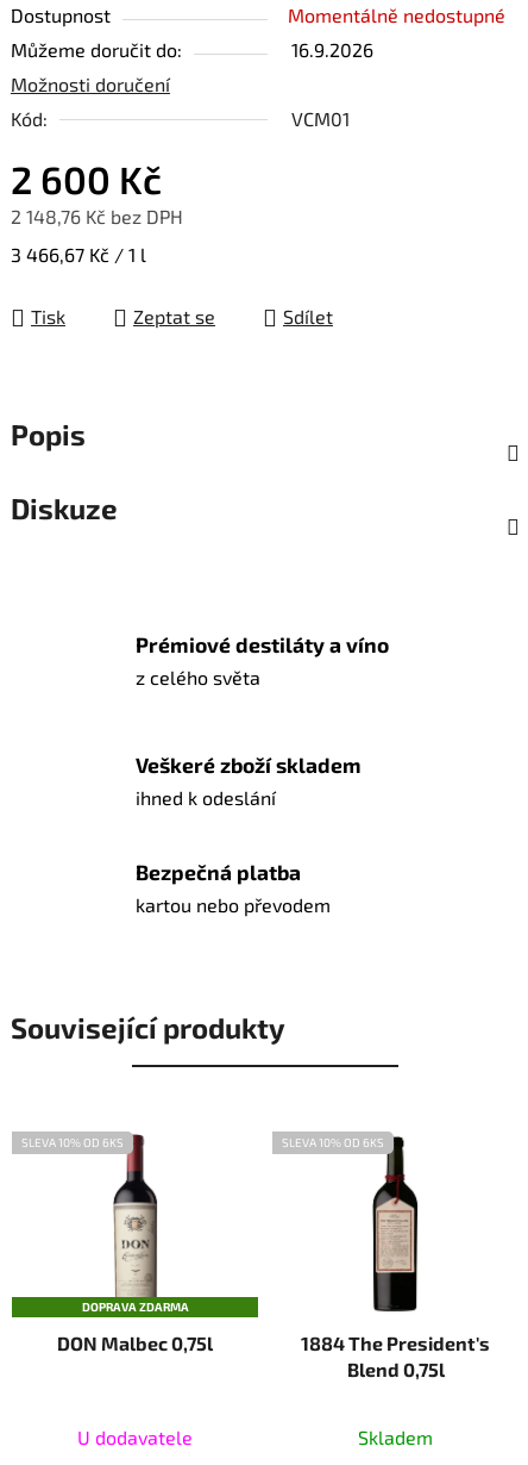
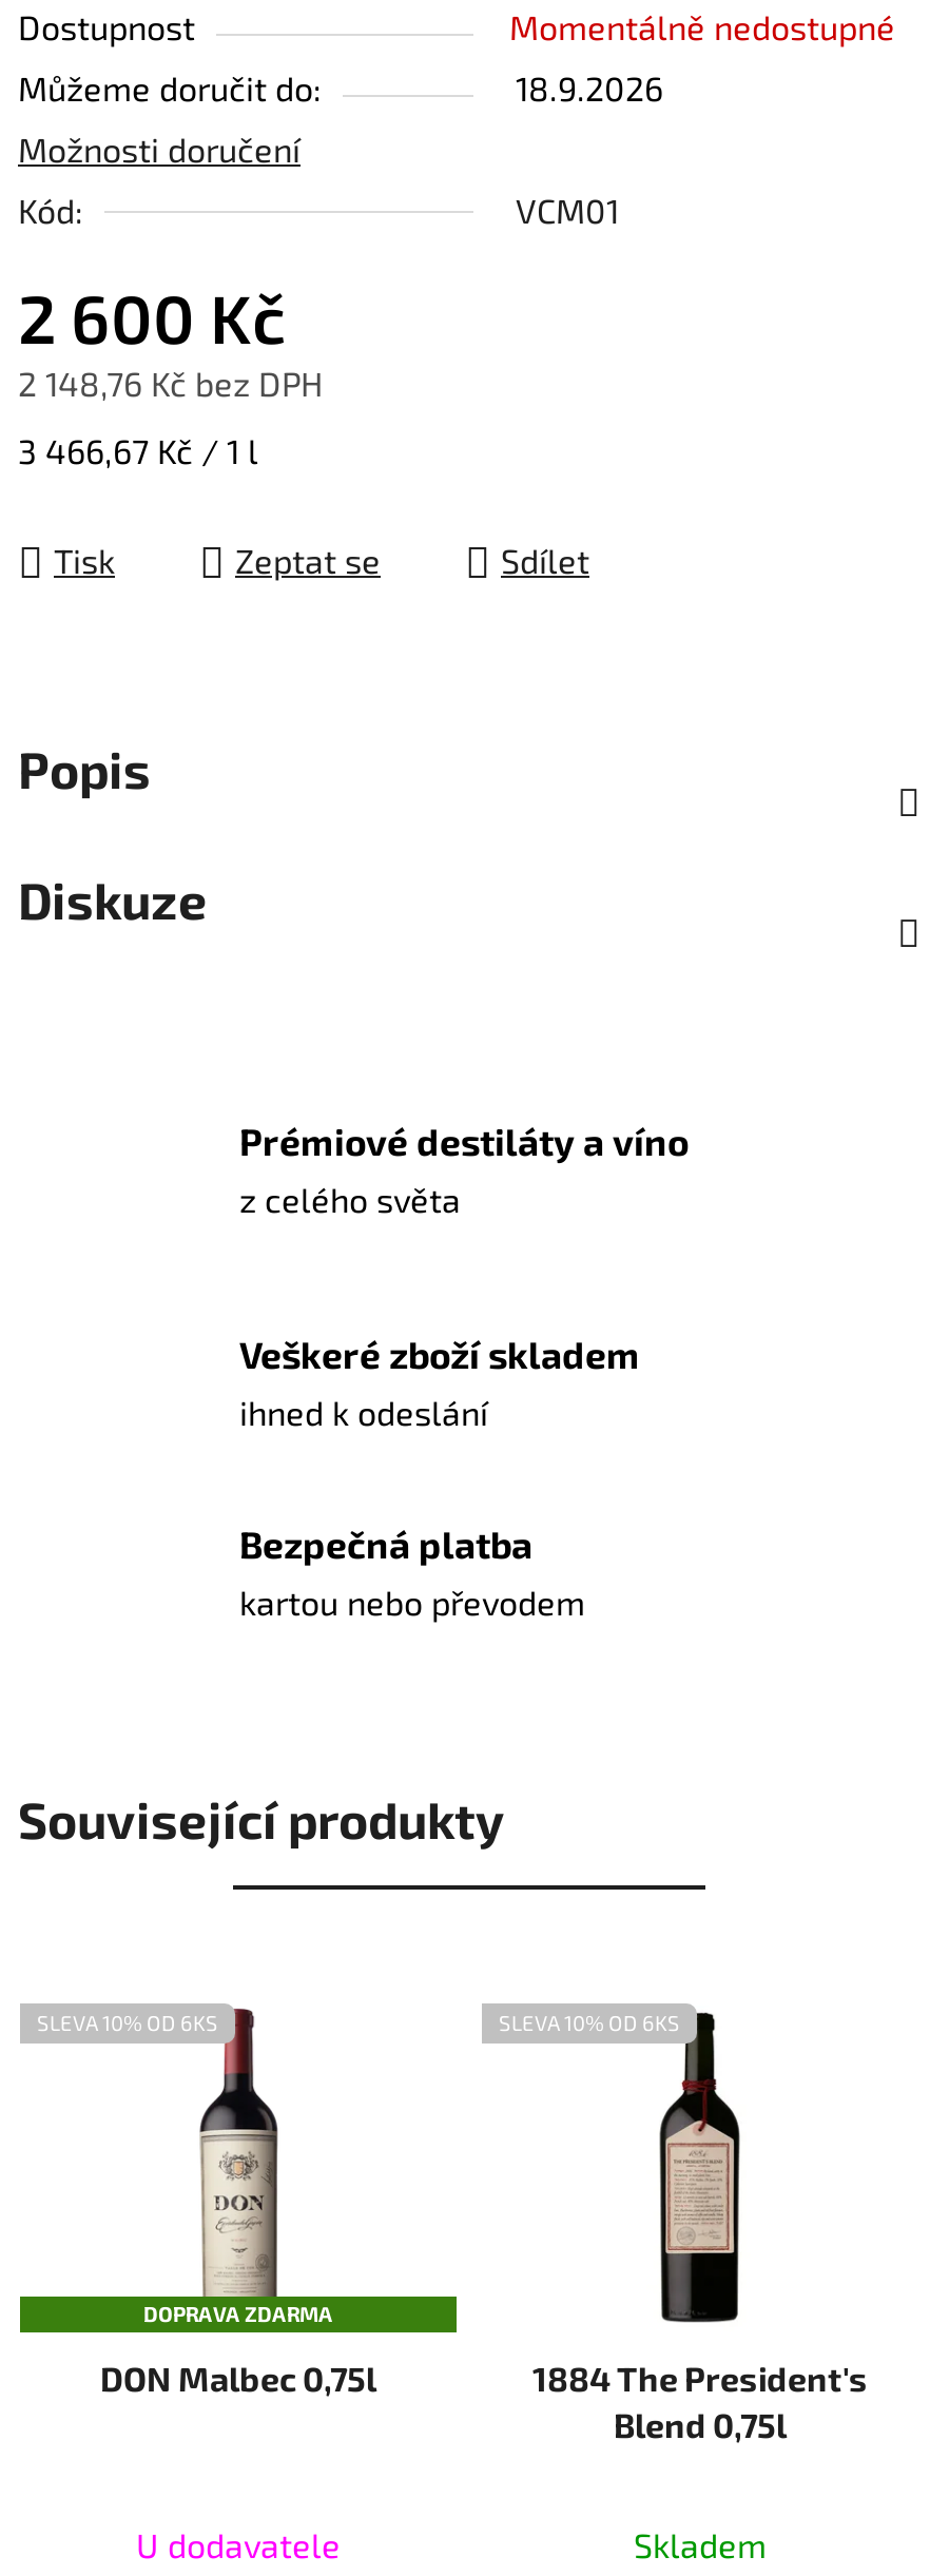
[291,38,373,61] 16.9.2026 -> [516,68,663,108] 18.9.2026

